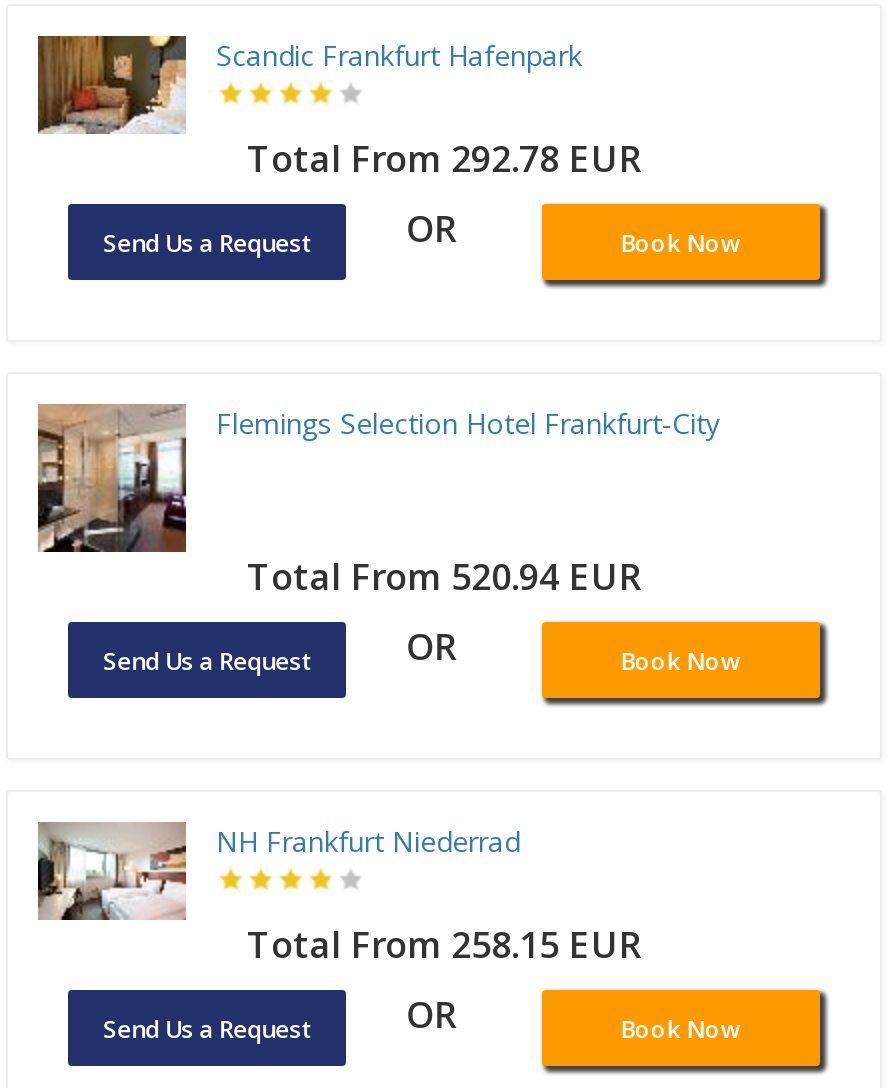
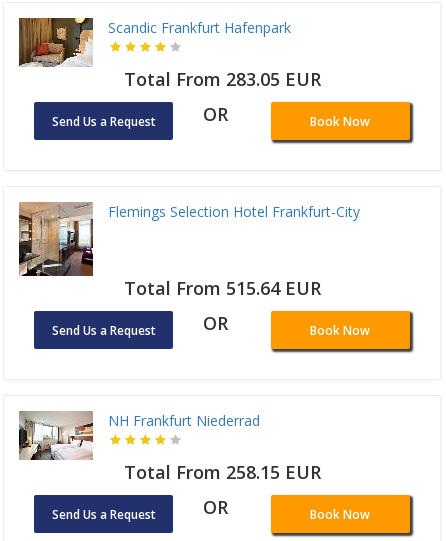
[247,134,641,182] Total From 292.78 EUR -> [123,67,320,91] Total From 283.05 EUR
[247,552,641,600] Total From 520.94 EUR -> [123,276,320,300] Total From 515.64 EUR

